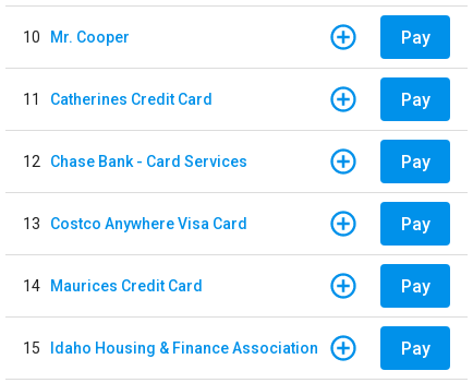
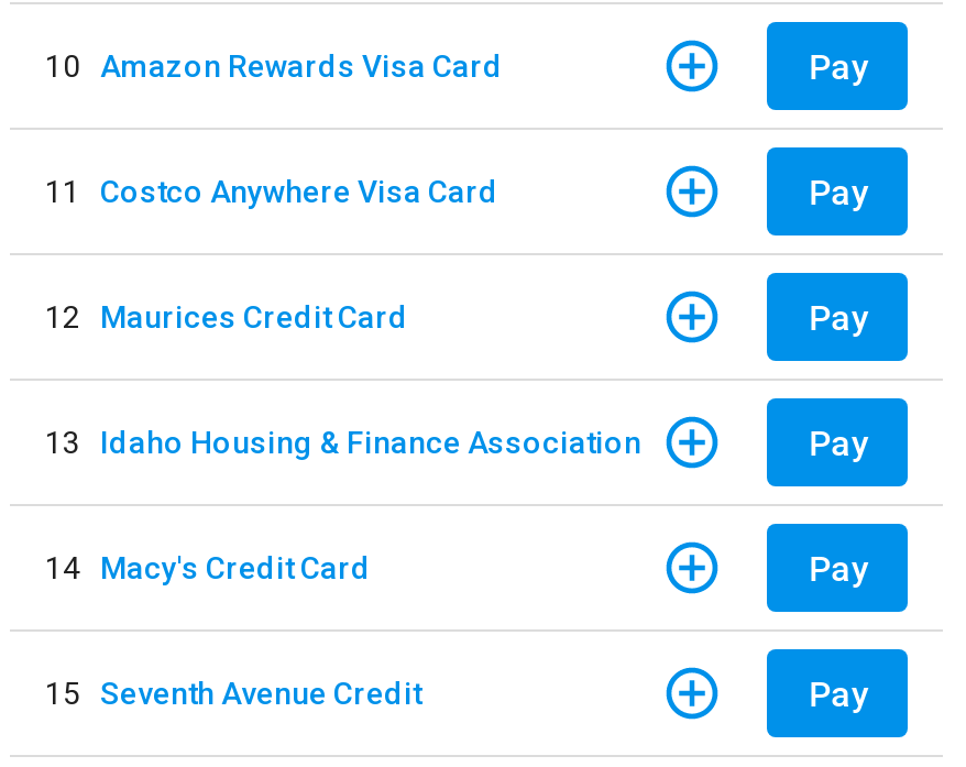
[23,28,130,45] 10 Mr. Cooper -> [45,47,503,83] 10 Amazon Rewards Visa Card
[23,90,213,107] 11 Catherines Credit Card -> [45,173,498,208] 11 Costco Anywhere Visa Card
[23,152,247,170] 12 Chase Bank - Card Services -> [45,298,408,333] 12 Maurices Credit Card
[23,214,247,232] 13 Costco Anywhere Visa Card -> [45,424,641,459] 13 Idaho Housing & Finance Association
[23,277,203,294] 14 Maurices Credit Card -> [45,549,371,584] 14 Macy's Credit Card
[23,339,318,356] 15 Idaho Housing & Finance Association -> [45,675,421,710] 15 Seventh Avenue Credit

